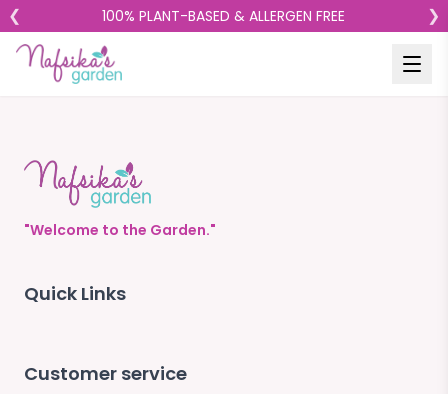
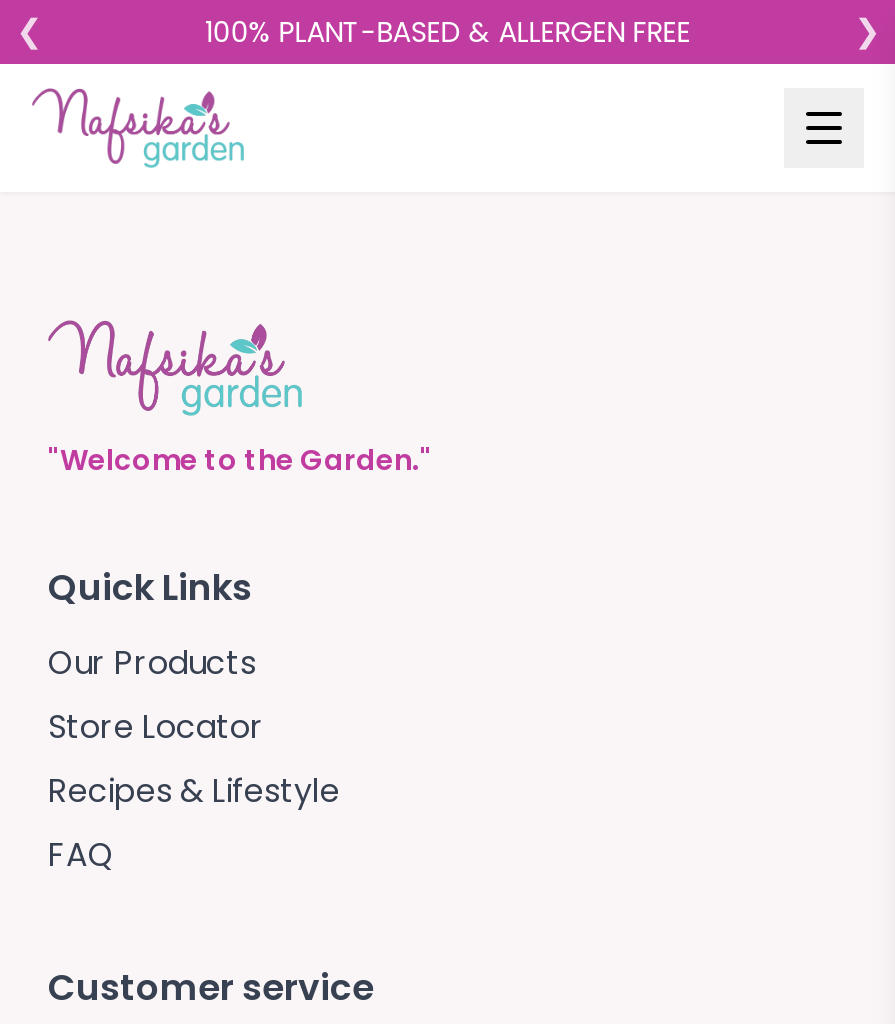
none -> [48,640,340,878] Our Products | Store Locator | Recipes & Lifestyle | FAQ

